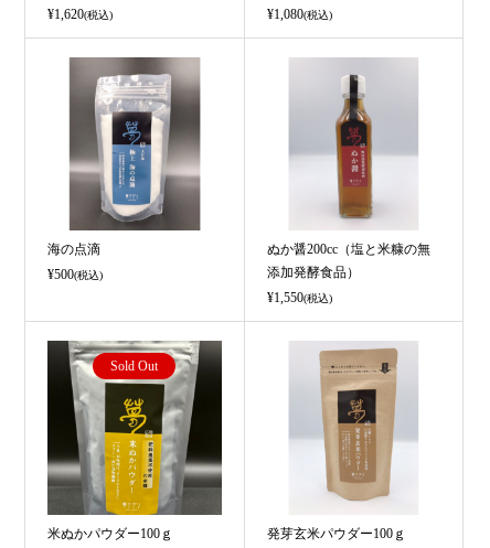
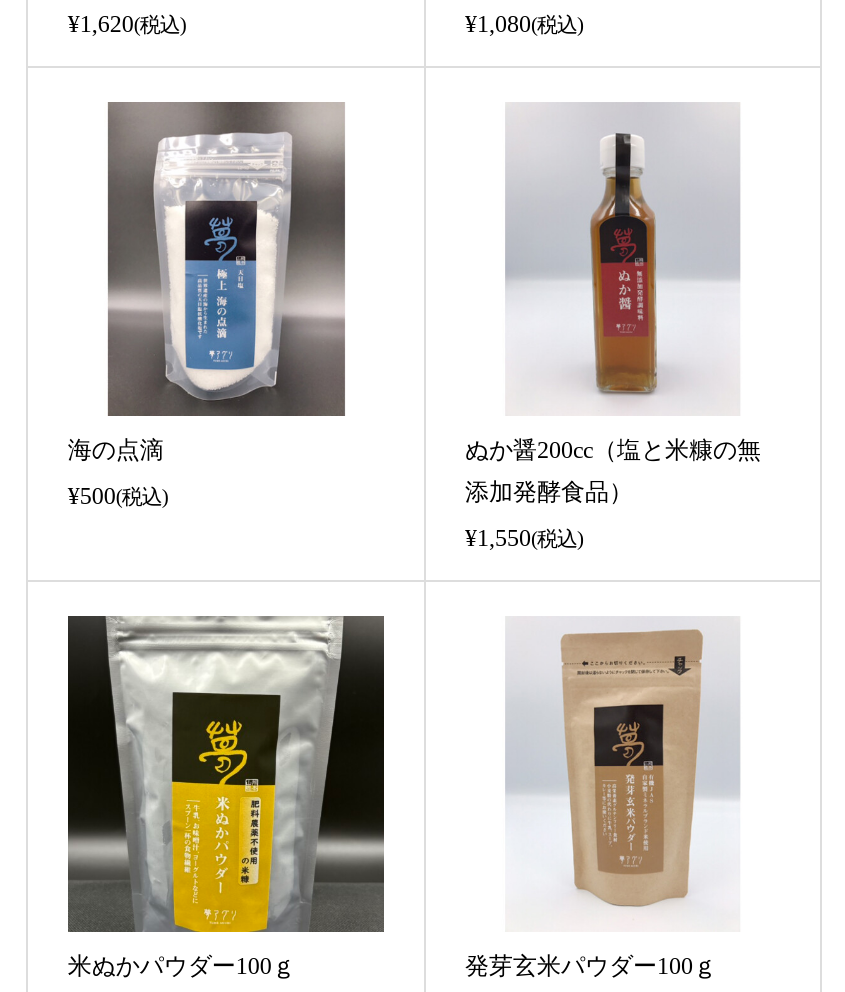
[111,359,158,374] Sold Out -> none

